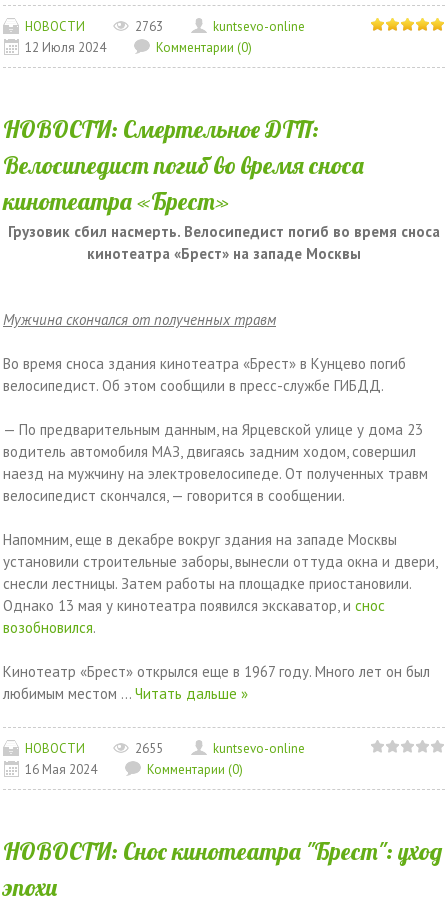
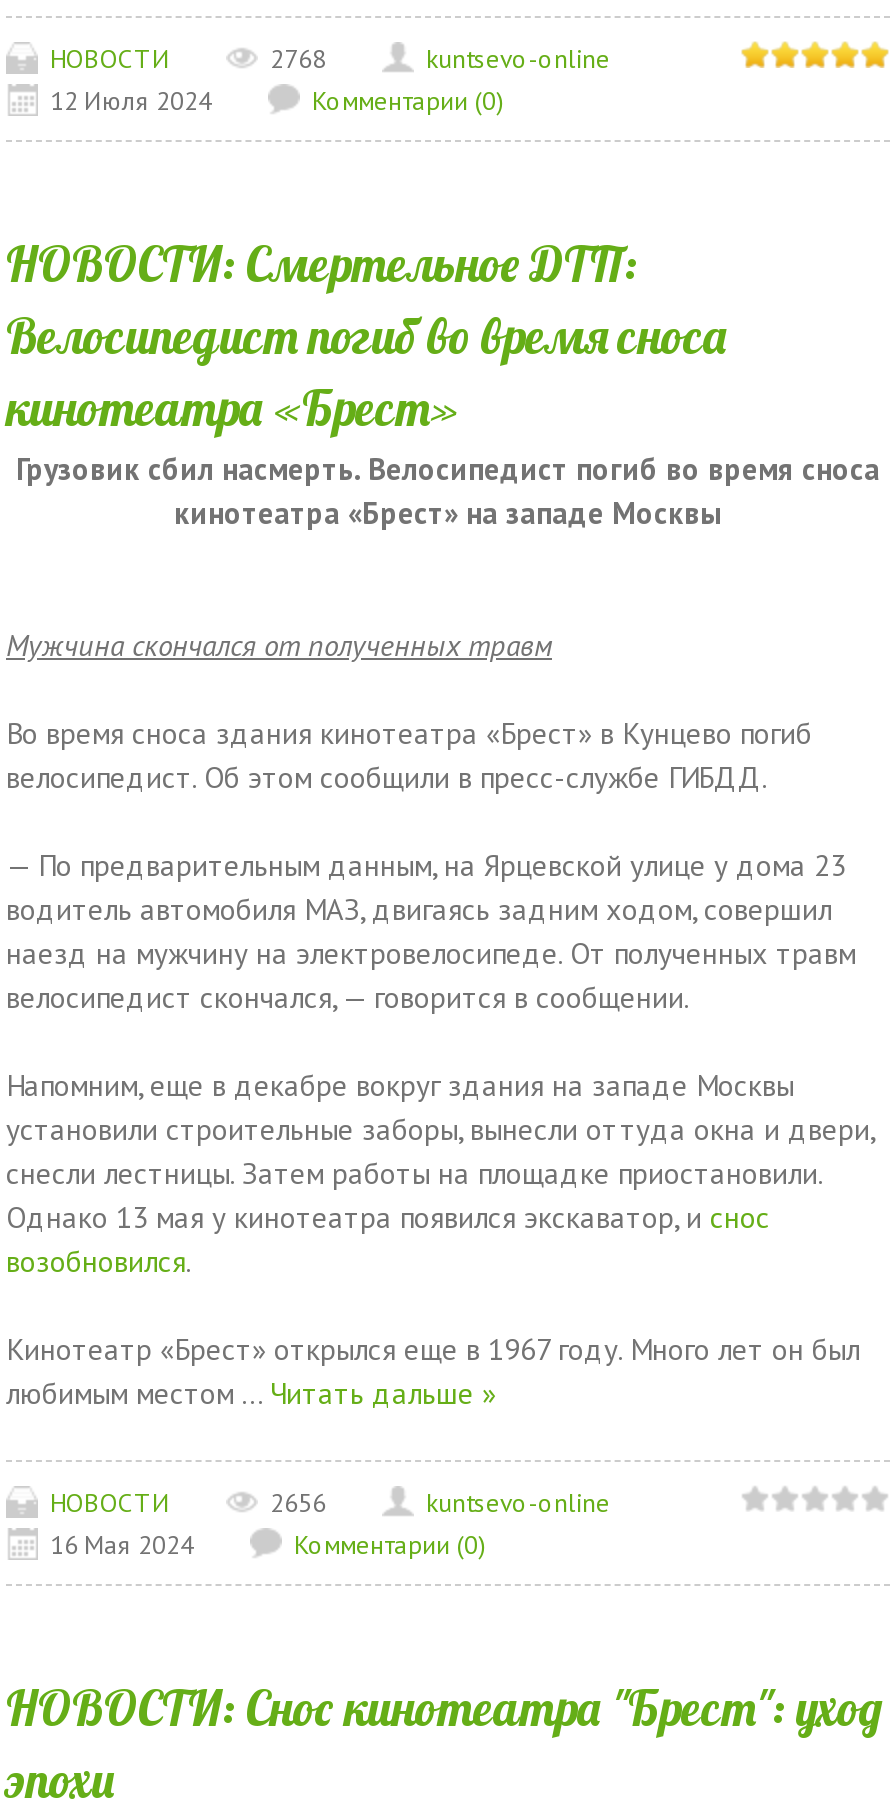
[135,18,163,35] 2763 -> [270,42,326,76] 2768
[135,740,163,757] 2655 -> [270,1486,326,1520] 2656

